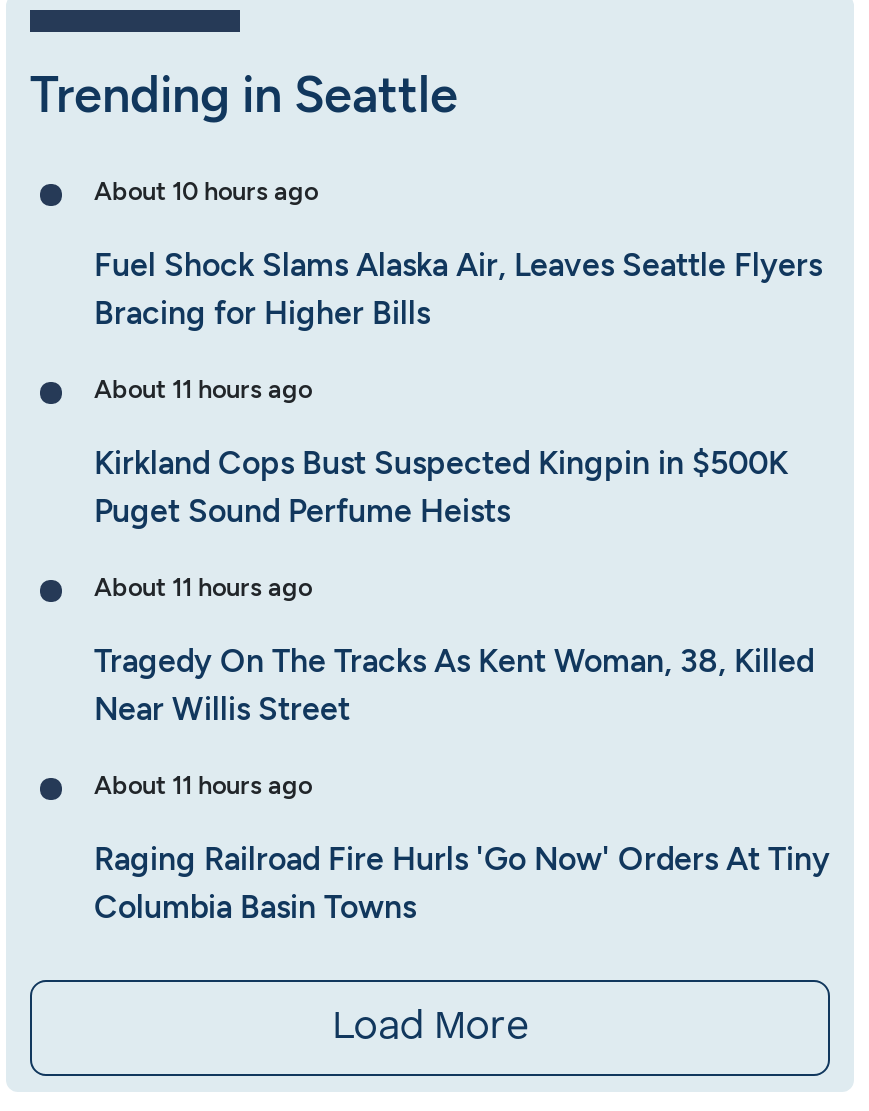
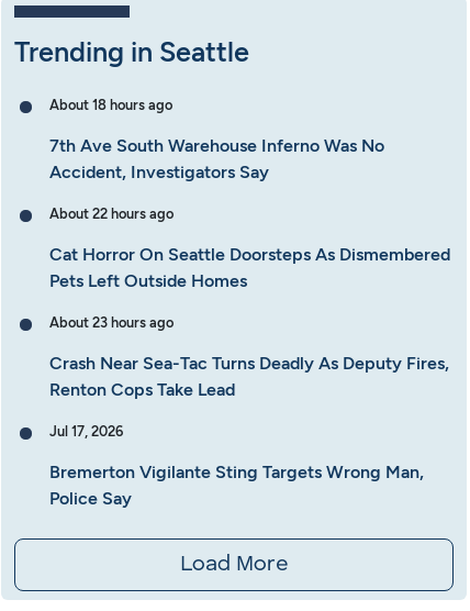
[94,177,318,207] About 10 hours ago -> [49,97,172,114] About 18 hours ago
[94,247,822,333] Fuel Shock Slams Alaska Air, Leaves Seattle Flyers | Bracing for Higher Bills -> [49,136,384,183] 7th Ave South Warehouse Inferno Was No | Accident, Investigators Say
[94,375,312,405] About 11 hours ago -> [49,206,174,222] About 22 hours ago
[94,445,788,531] Kirkland Cops Bust Suspected Kingpin in $500K | Puget Sound Perfume Heists -> [49,244,450,292] Cat Horror On Seattle Doorsteps As Dismembered | Pets Left Outside Homes
[94,573,312,603] About 11 hours ago -> [49,315,174,331] About 23 hours ago
[94,643,814,729] Tragedy On The Tracks As Kent Woman, 38, Killed | Near Willis Street -> [49,353,449,400] Crash Near Sea-Tac Turns Deadly As Deputy Fires, | Renton Cops Take Lead
[94,771,312,801] About 11 hours ago -> [49,424,123,440] Jul 17, 2026
[94,841,830,927] Raging Railroad Fire Hurls 'Go Now' Orders At Tiny | Columbia Basin Towns -> [49,462,424,509] Bremerton Vigilante Sting Targets Wrong Man, | Police Say

